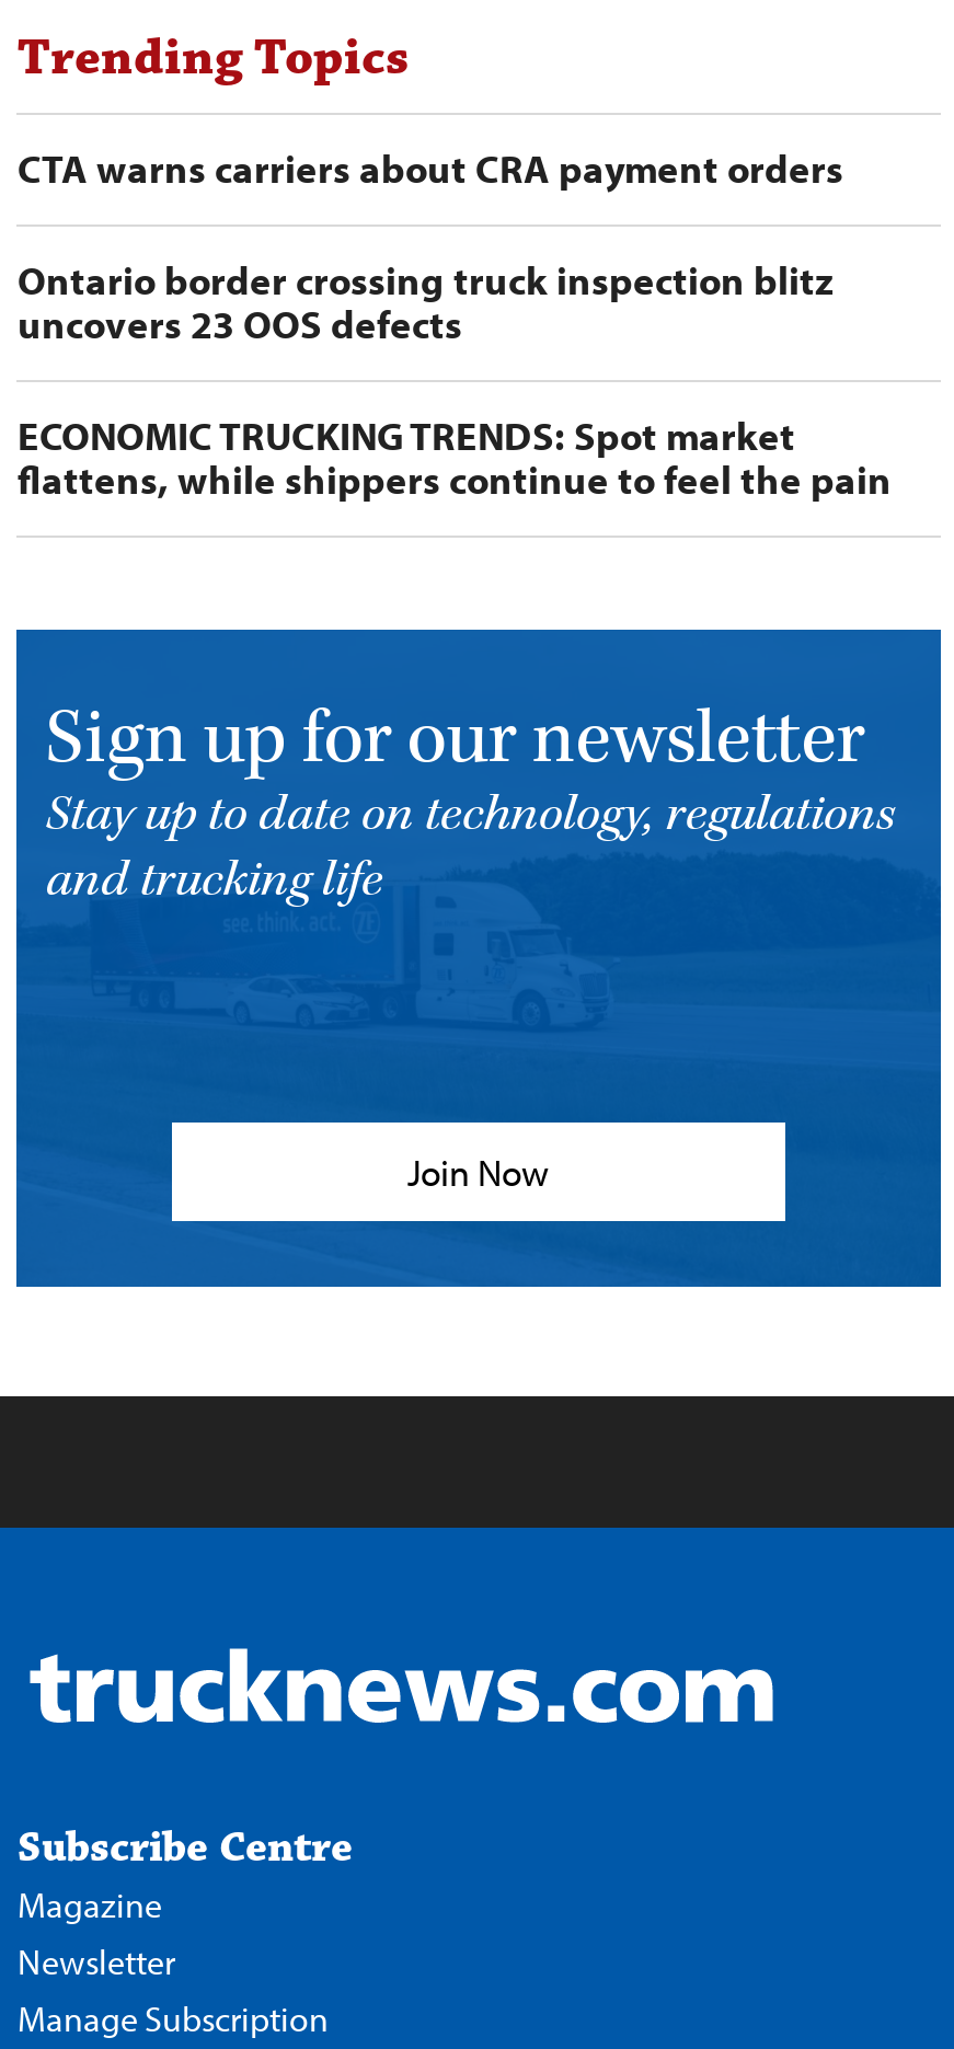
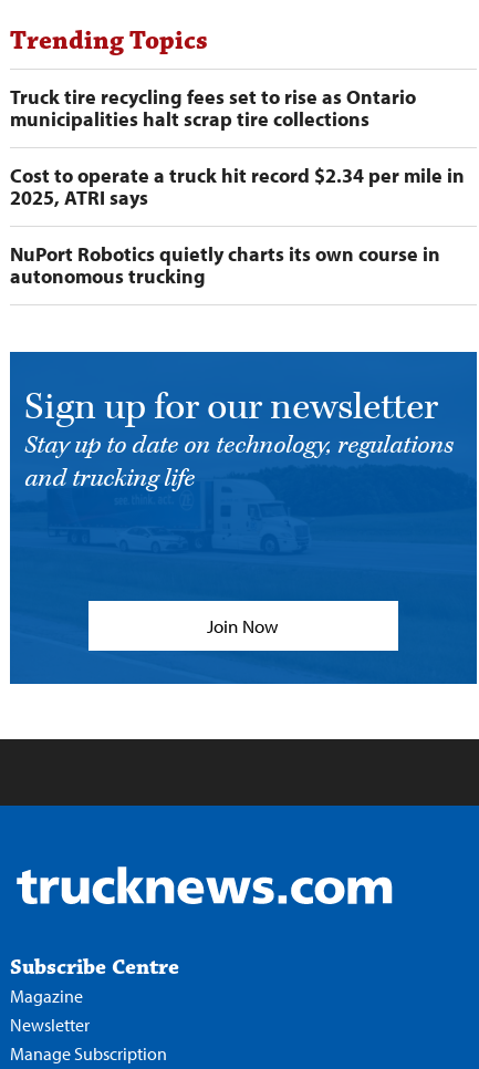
[17,144,843,194] CTA warns carriers about CRA payment orders -> [10,84,416,132] Truck tire recycling fees set to rise as Ontario | municipalities halt scrap tire collections
[17,255,832,350] Ontario border crossing truck inspection blitz | uncovers 23 OOS defects -> [10,163,465,210] Cost to operate a truck hit record $2.34 per mile in | 2025, ATRI says
[17,411,891,505] ECONOMIC TRUCKING TRENDS: Spot market | flattens, while shippers continue to feel the pain -> [10,241,441,289] NuPort Robotics quietly charts its own course in | autonomous trucking

